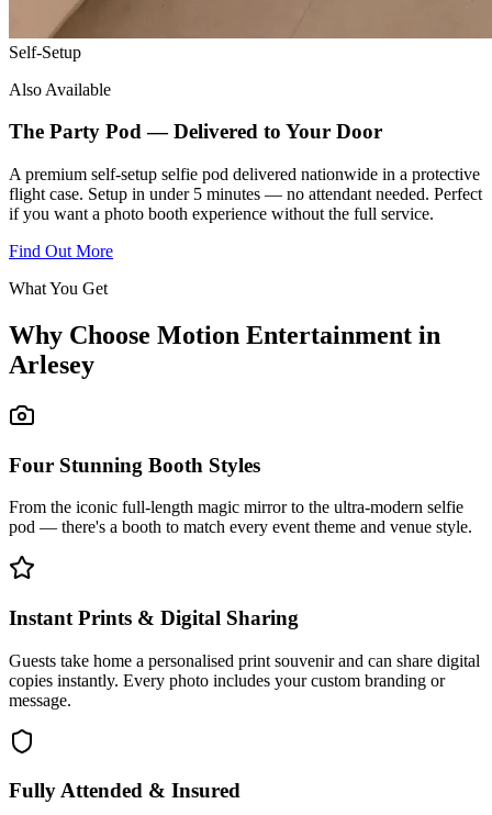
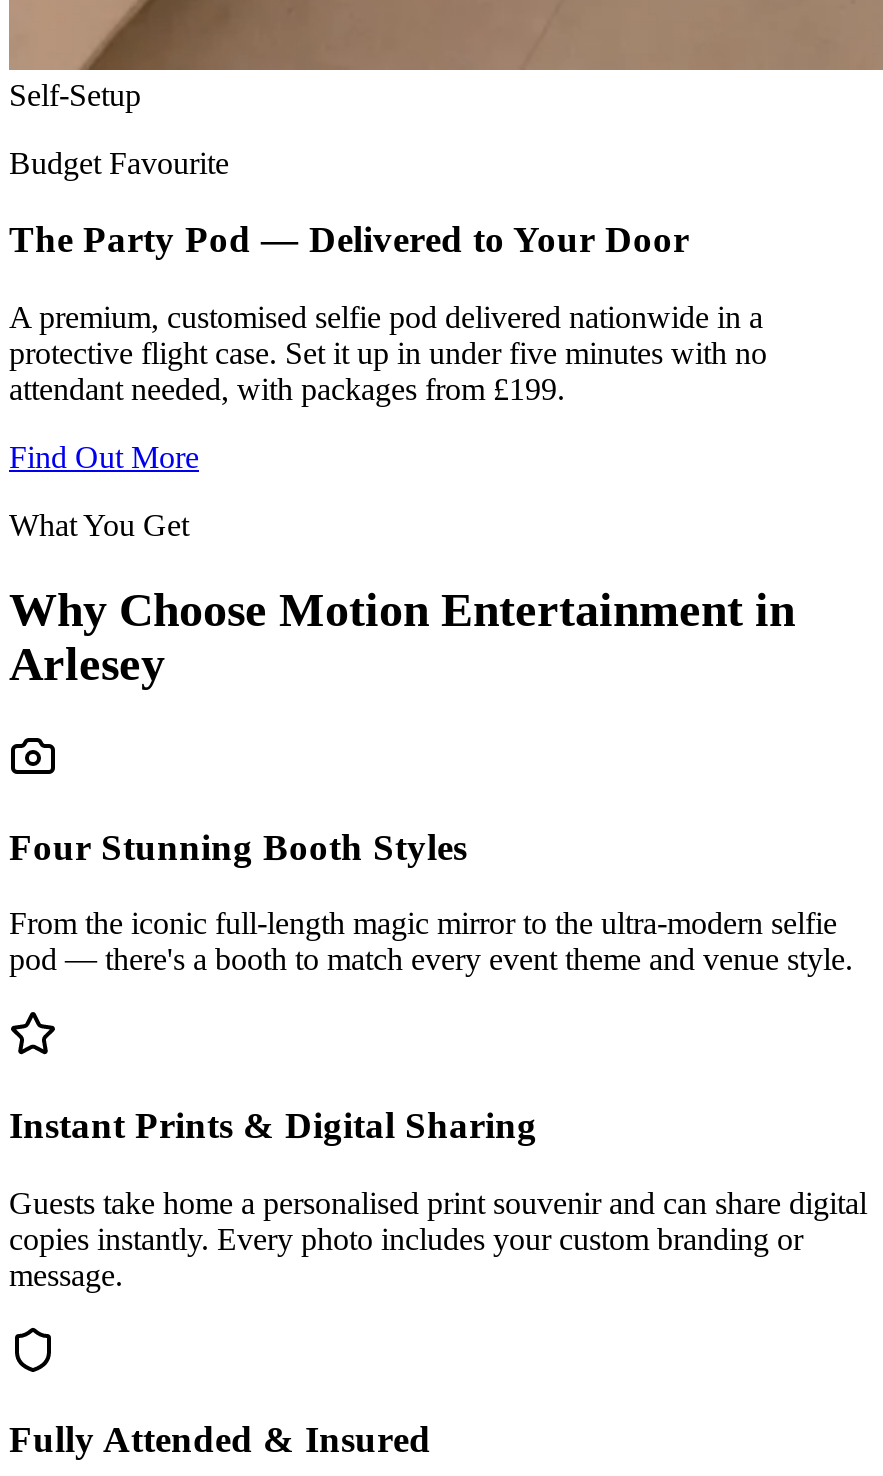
[9,80,111,98] Also Available -> [9,145,229,179] Budget Favourite
[9,165,482,223] A premium self-setup selfie pod delivered nationwide in a protective | flight case. Setup in under 5 minutes — no attendant needed. Perfect | if you want a photo booth experience without the full service. -> [9,300,767,406] A premium, customised selfie pod delivered nationwide in a | protective flight case. Set it up in under five minutes with no | attendant needed, with packages from £199.

